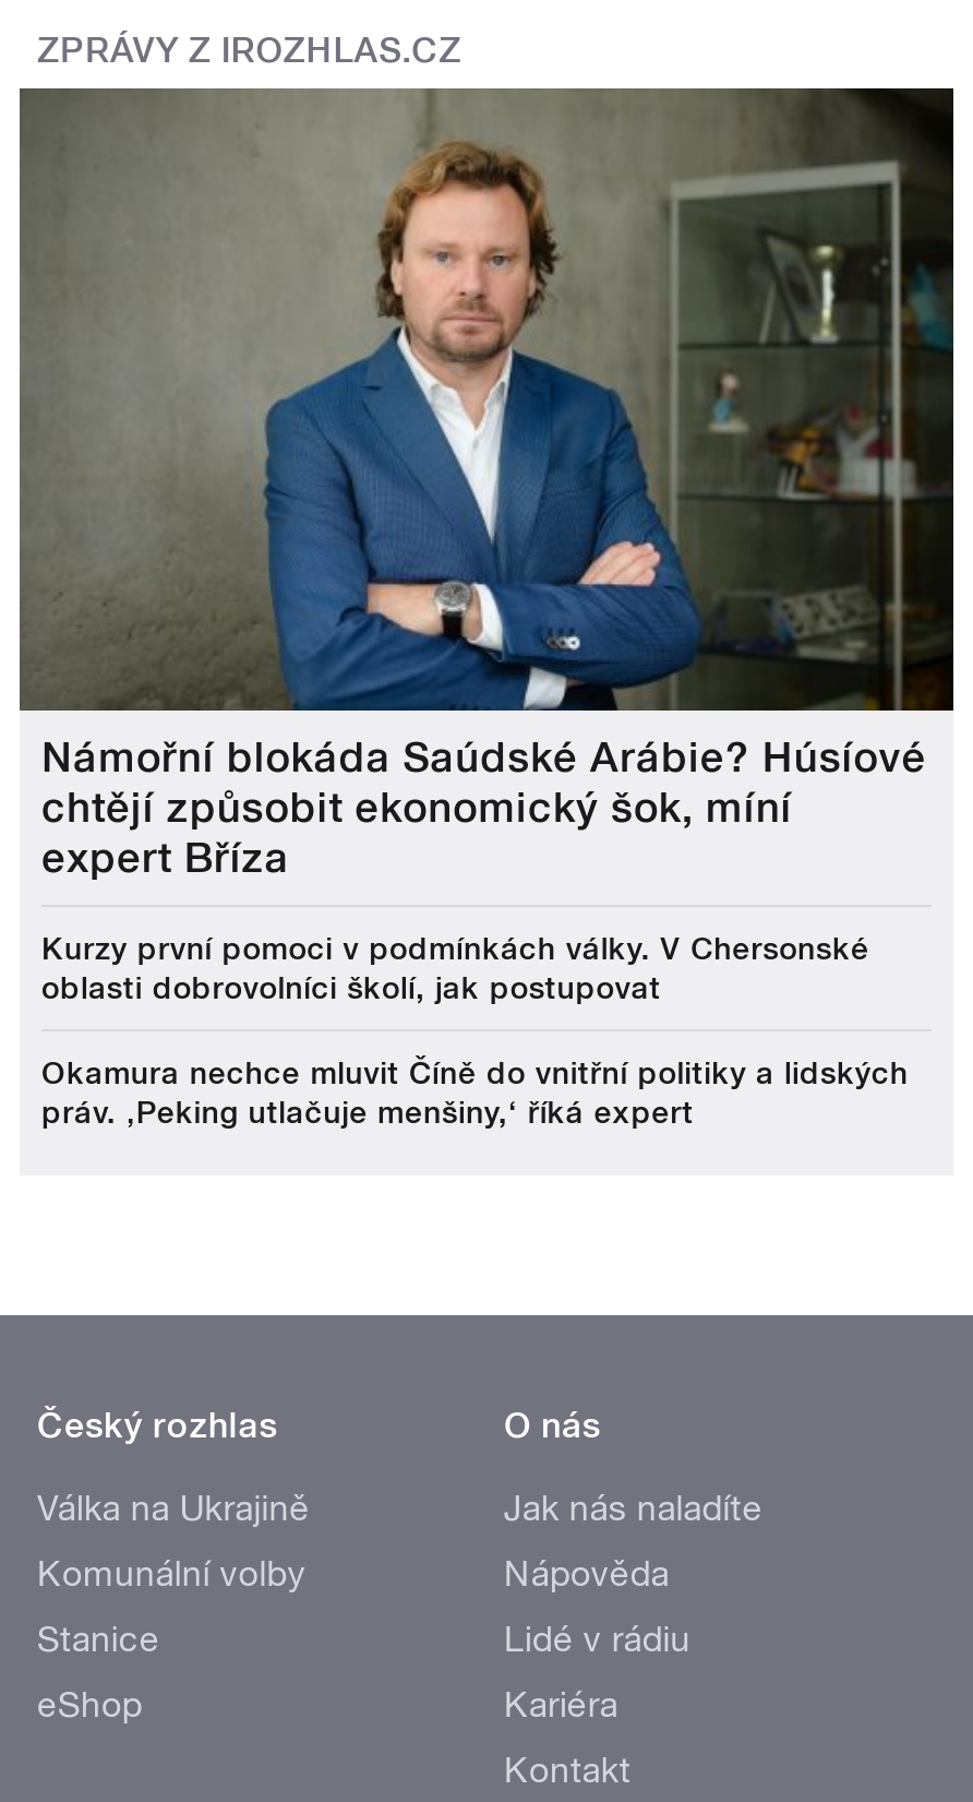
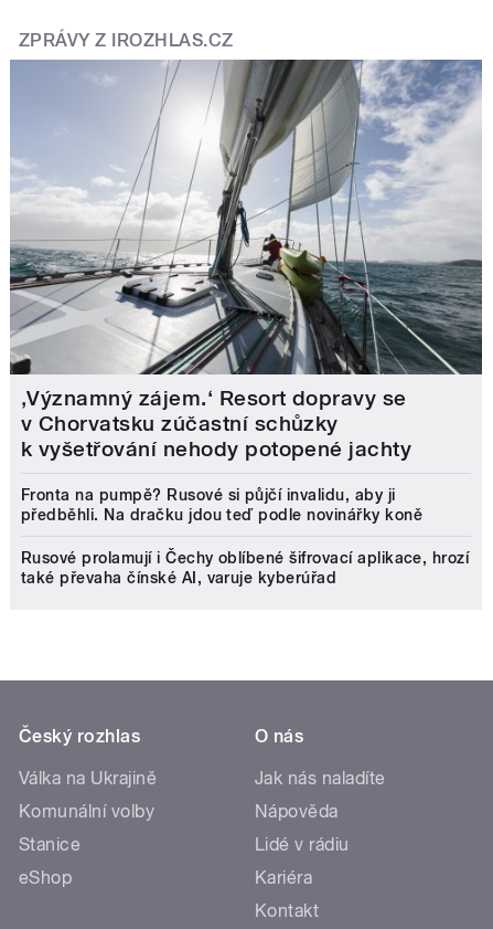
[20,86,956,883] [image] | Námořní blokáda Saúdské Arábie? Húsíové | chtějí způsobit ekonomický šok, míní | expert Bříza -> [10,59,483,462] [image] | ‚Významný zájem.‘ Resort dopravy se | v Chorvatsku zúčastní schůzky | k vyšetřování nehody potopené jachty
[41,931,869,1006] Kurzy první pomoci v podmínkách války. V Chersonské | oblasti dobrovolníci školí, jak postupovat -> [21,486,422,524] Fronta na pumpě? Rusové si půjčí invalidu, aby ji | předběhli. Na dračku jdou teď podle novinářky koně
[41,1056,908,1130] Okamura nechce mluvit Číně do vnitřní politiky a lidských | práv. ‚Peking utlačuje menšiny,‘ říká expert -> [21,549,469,587] Rusové prolamují i Čechy oblíbené šifrovací aplikace, hrozí | také převaha čínské AI, varuje kyberúřad

